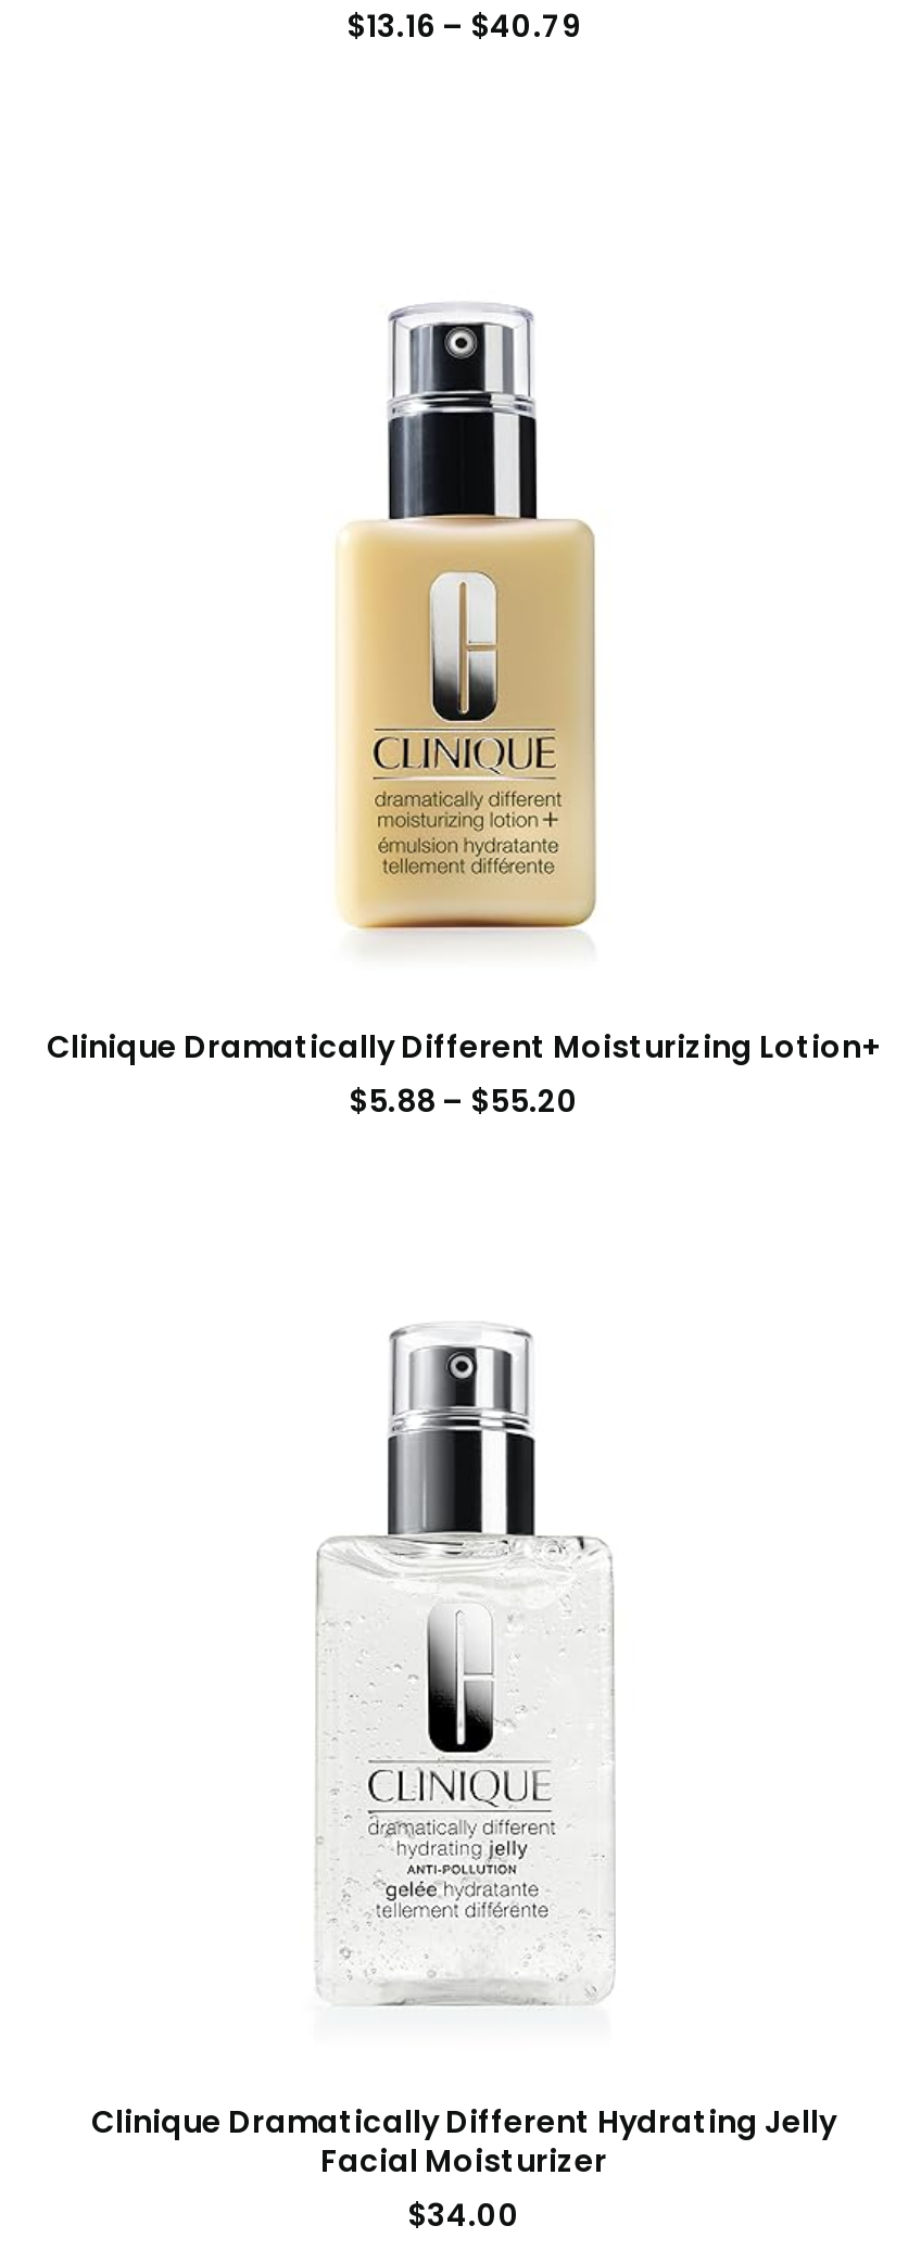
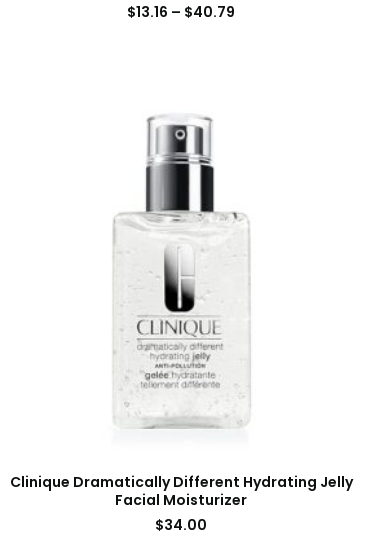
[342,304,596,932] [image] -> none
[47,1026,881,1124] Clinique Dramatically Different Moisturizing Lotion+ | $5.88 – $55.20 -> none

